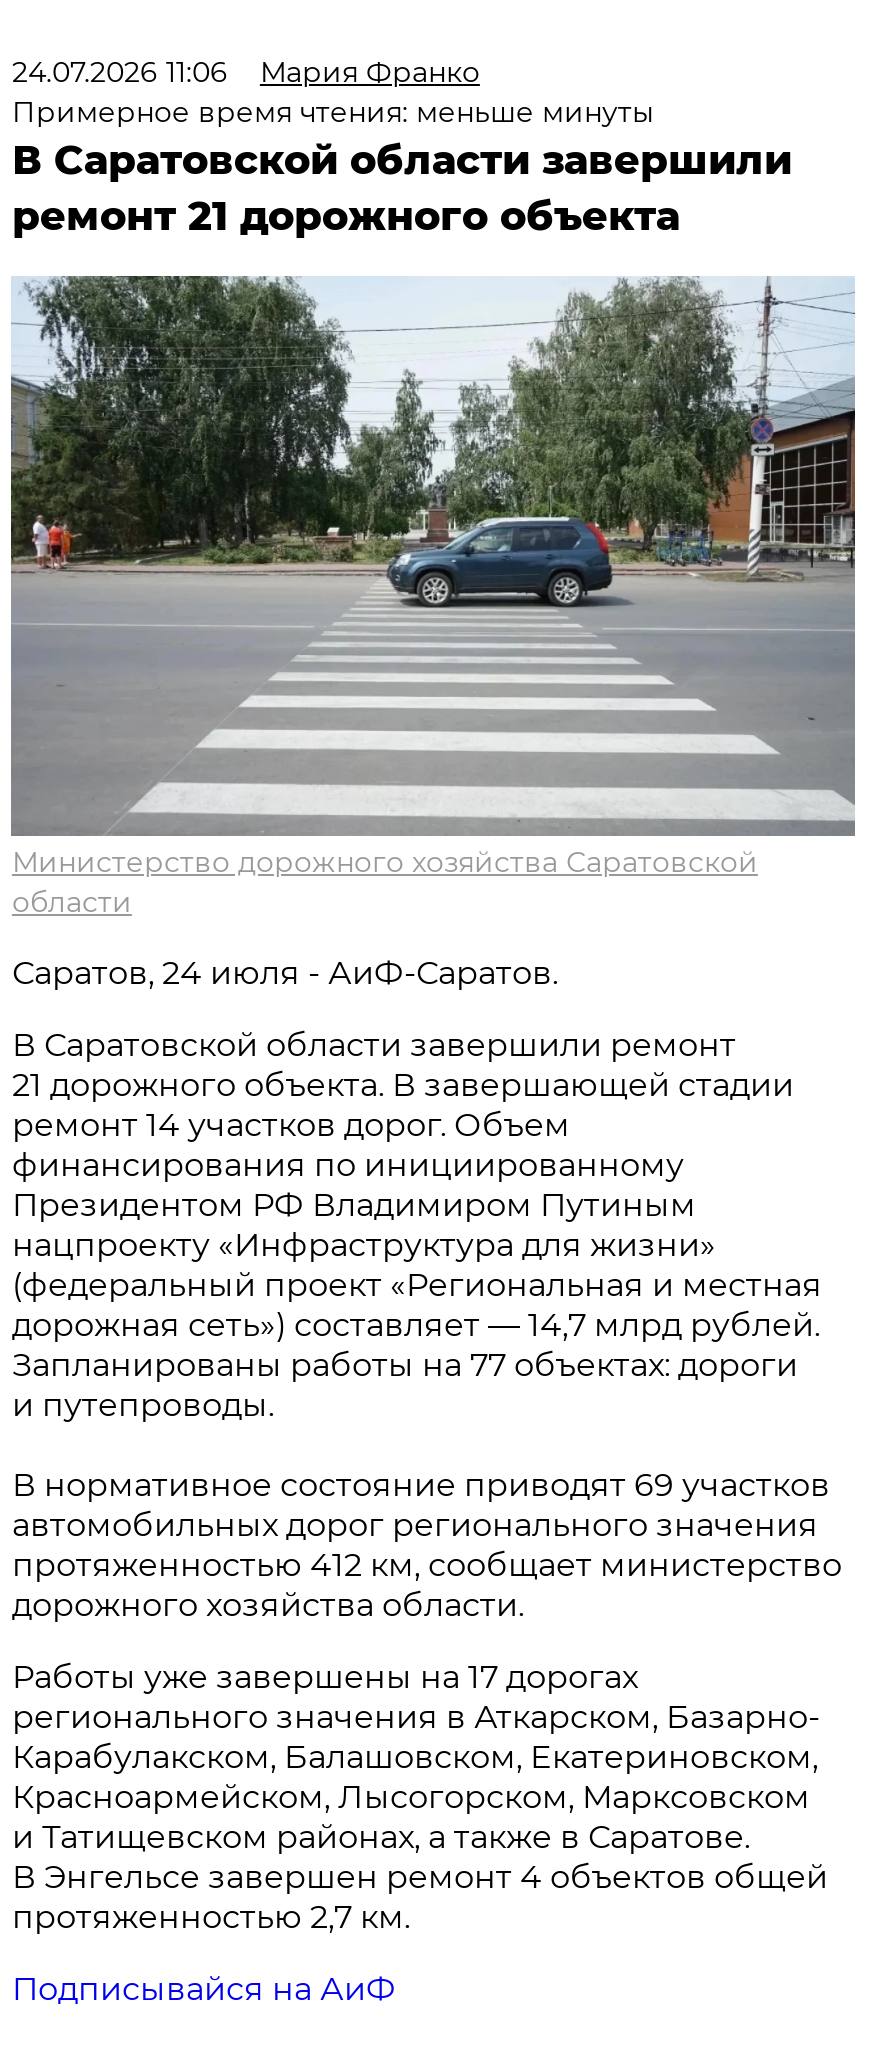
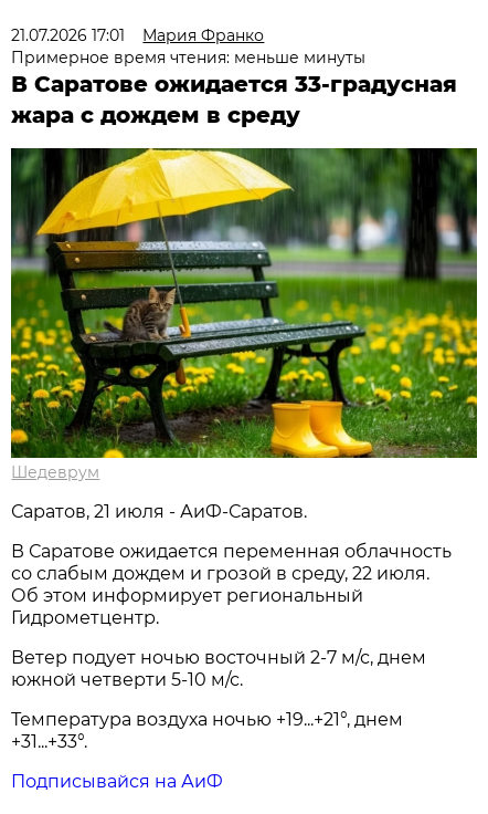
[12,54,480,90] 24.07.2026 11:06 Мария Франко -> [11,25,264,45] 21.07.2026 17:01 Мария Франко
[12,136,792,240] В Саратовской области завершили | ремонт 21 дорожного объекта -> [11,71,458,128] В Саратове ожидается 33-градусная | жара с дождем в среду
[9,274,857,921] [image] | Министерство дорожного хозяйства Саратовской | области -> [10,147,478,482] [image] | Шедеврум
[12,955,558,993] Саратов, 24 июля - АиФ-Саратов. -> [11,501,307,522] Саратов, 21 июля - АиФ-Саратов.
[12,1027,822,1425] В Саратовской области завершили ремонт | 21 дорожного объекта. В завершающей стадии | ремонт 14 участков дорог. Объем | финансирования по инициированному | Президентом РФ Владимиром Путиным | нацпроекту «Инфраструктура для жизни» | (федеральный проект «Региональная и местная | дорожная сеть») составляет — 14,7 млрд рублей. | Запланированы работы на 77 объектах: дороги | и путепроводы. -> [11,541,452,628] В Саратове ожидается переменная облачность | со слабым дождем и грозой в среду, 22 июля. | Об этом информирует региональный | Гидрометцентр.
[12,1467,842,1625] В нормативное состояние приводят 69 участков | автомобильных дорог регионального значения | протяженностью 412 км, сообщает министерство | дорожного хозяйства области. -> [11,647,427,690] Ветер подует ночью восточный 2-7 м/с, днем | южной четверти 5-10 м/с.
[12,1659,828,1937] Работы уже завершены на 17 дорогах | регионального значения в Аткарском, Базарно- | Карабулакском, Балашовском, Екатериновском, | Красноармейском, Лысогорском, Марксовском | и Татищевском районах, а также в Саратове. | В Энгельсе завершен ремонт 4 объектов общей | протяженностью 2,7 км. -> [11,709,403,752] Температура воздуха ночью +19...+21°, днем | +31...+33°.

